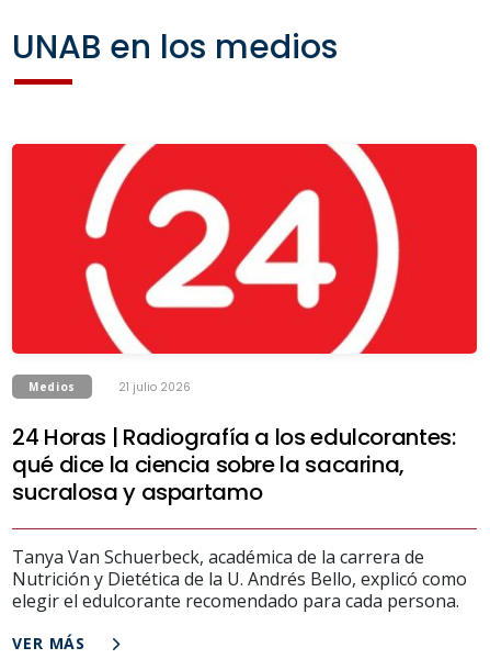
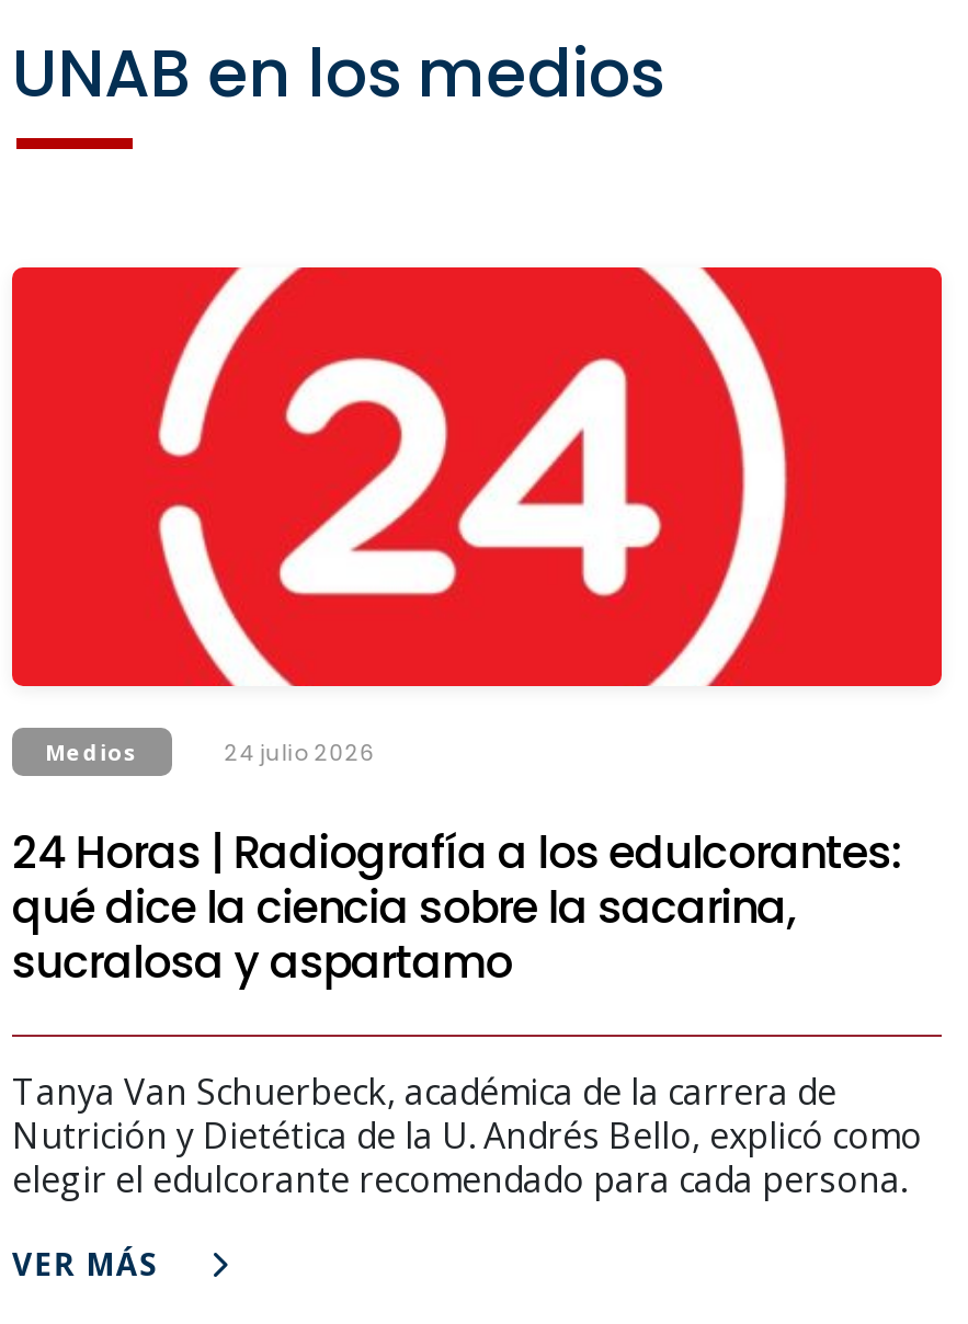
[118,379,191,396] 21 julio 2026 -> [224,737,376,770] 24 julio 2026

